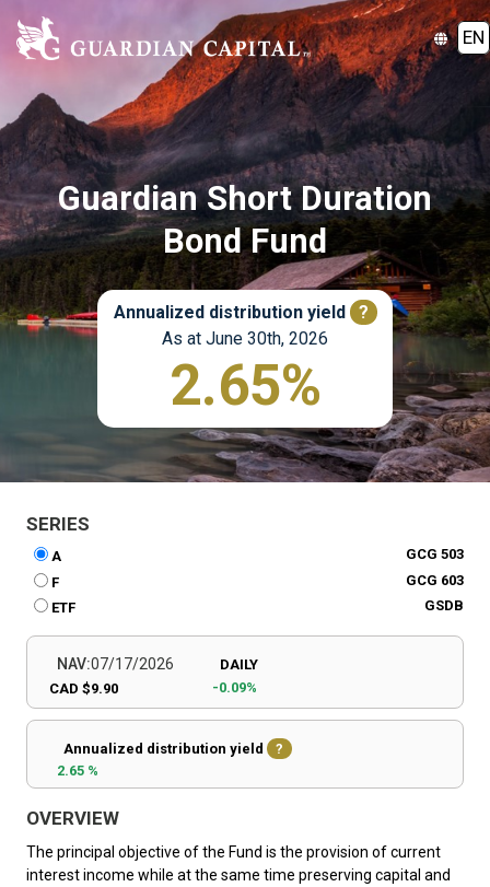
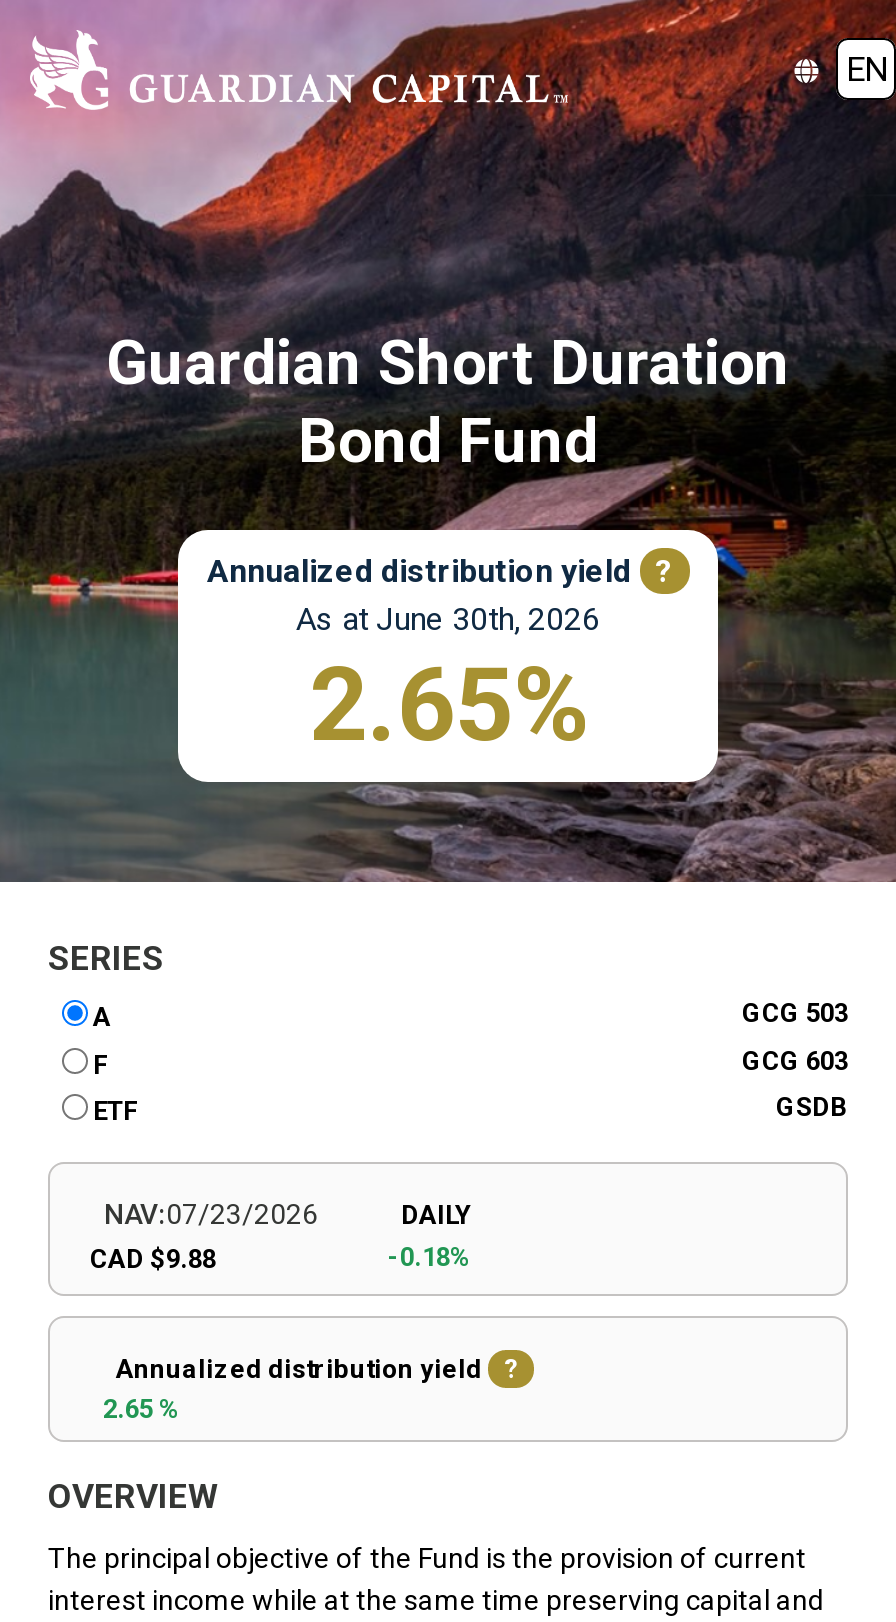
[57,655,174,672] NAV:07/17/2026 -> [104,1198,318,1230] NAV:07/23/2026
[49,680,118,696] CAD $9.90 -> [90,1244,216,1274] CAD $9.88
[212,679,257,695] -0.09% -> [388,1242,470,1272] -0.18%

